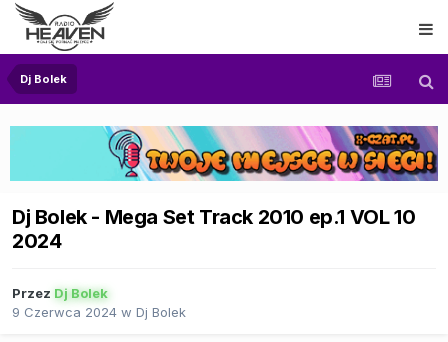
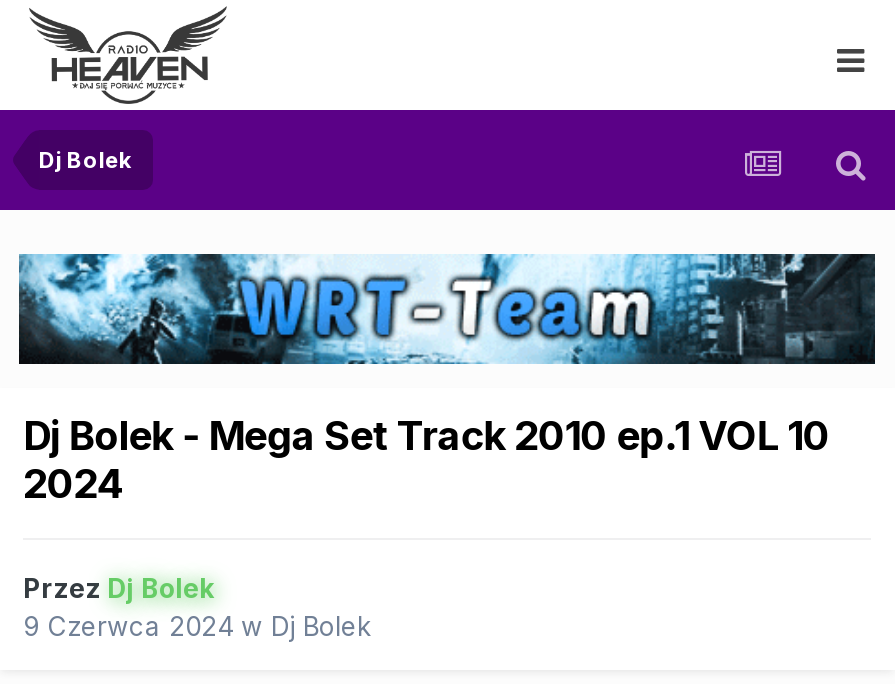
[10,125,439,182] [image] -> [17,252,877,366] [image]

